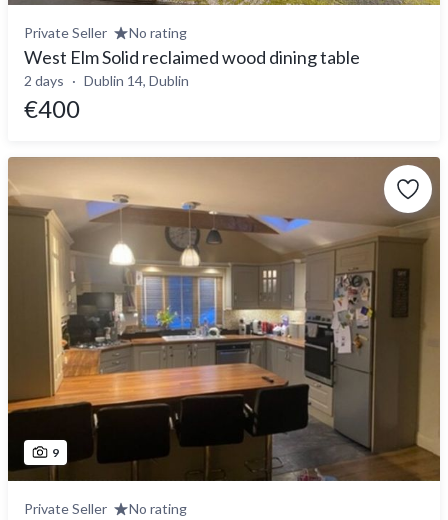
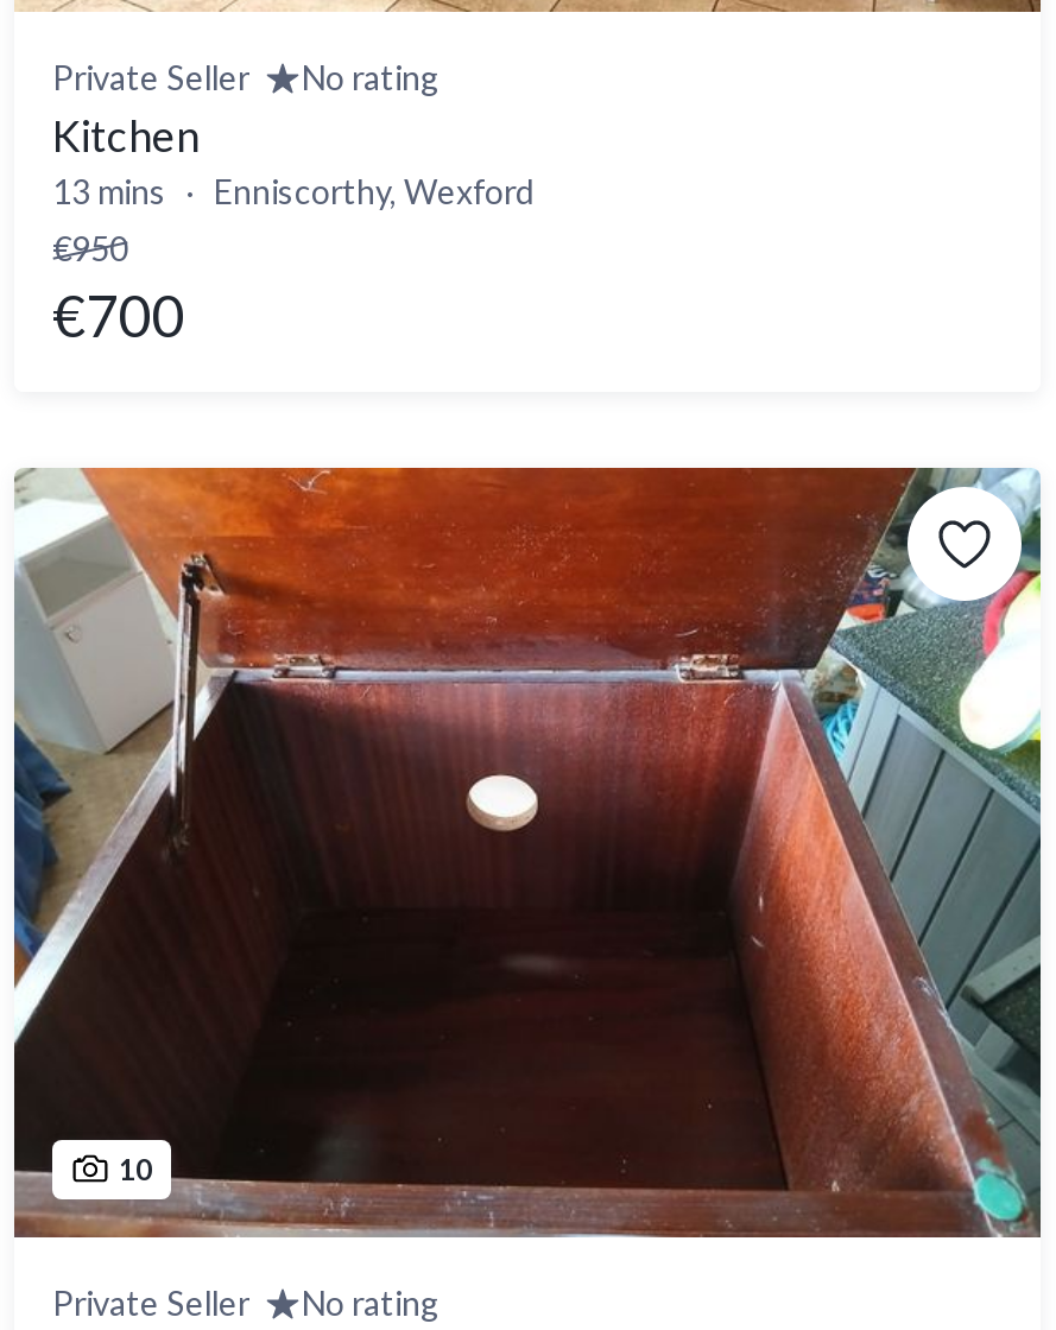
[24,46,360,123] West Elm Solid reclaimed wood dining table | 2 days | Dublin 14, Dublin | €400 -> [52,109,535,349] Kitchen | 13 mins | Enniscorthy, Wexford | €950 | €700
[7,156,441,482] [image] | 9 -> [12,465,1043,1240] [image] | 10

